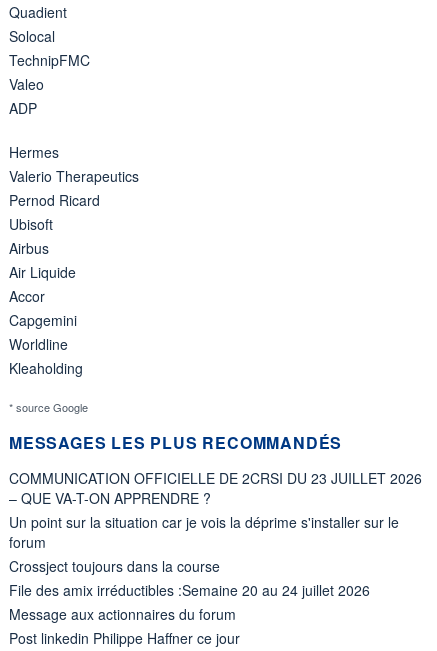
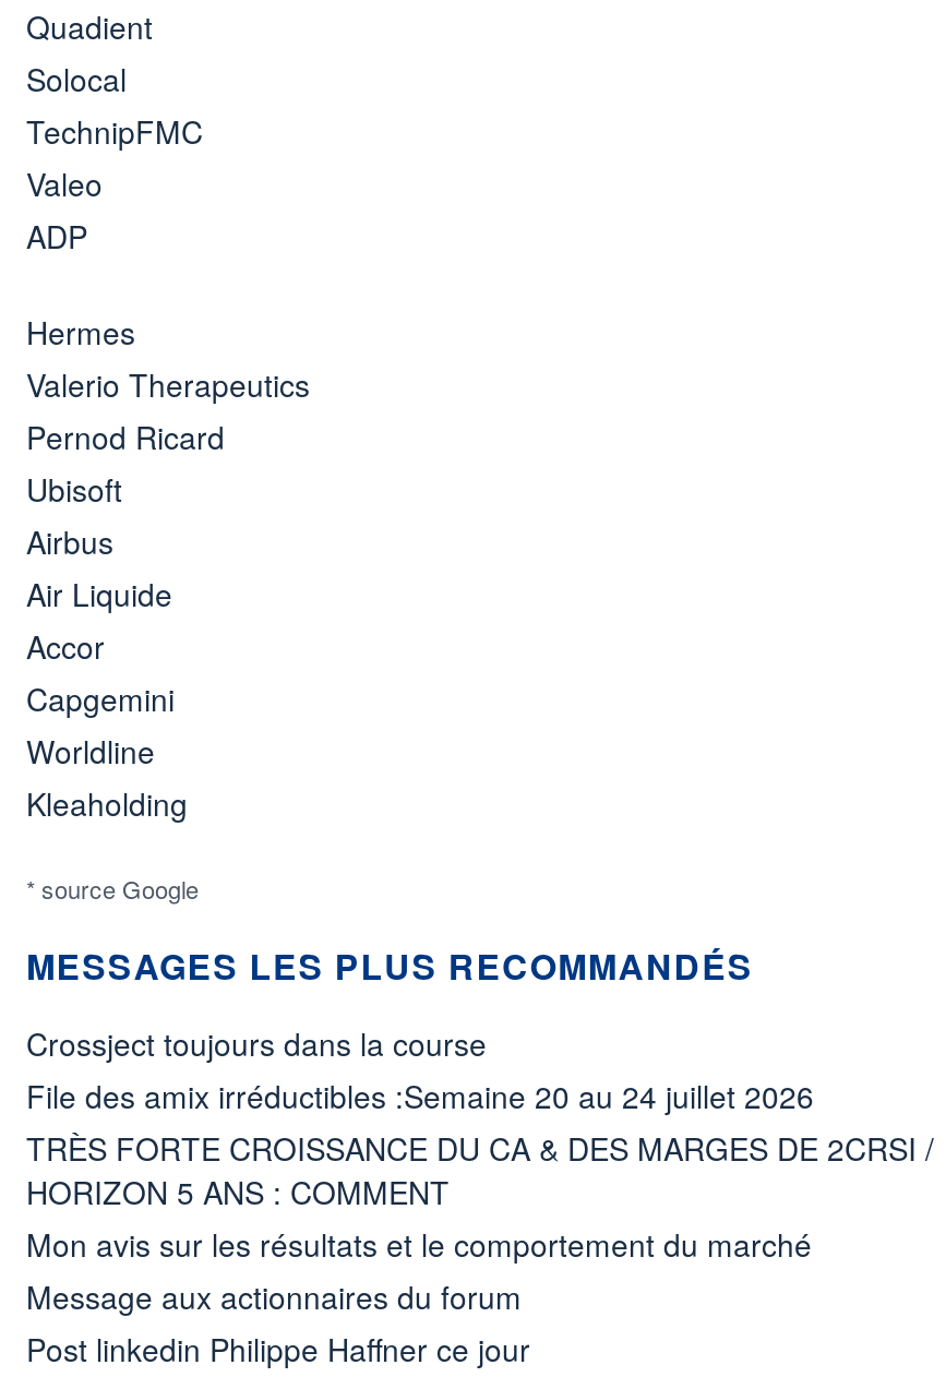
[9,468,422,552] COMMUNICATION OFFICIELLE DE 2CRSI DU 23 JUILLET 2026 | – QUE VA-T-ON APPRENDRE ? | Un point sur la situation car je vois la déprime s'installer sur le | forum -> none
moved [9,556,370,600] -> [26,1021,814,1117]: Crossject toujours dans la course | File des amix irréductibles :Semaine 20 au 24 juillet 2026
none -> [26,1126,934,1266] TRÈS FORTE CROISSANCE DU CA & DES MARGES DE 2CRSI / | HORIZON 5 ANS : COMMENT | Mon avis sur les résultats et le comportement du marché

